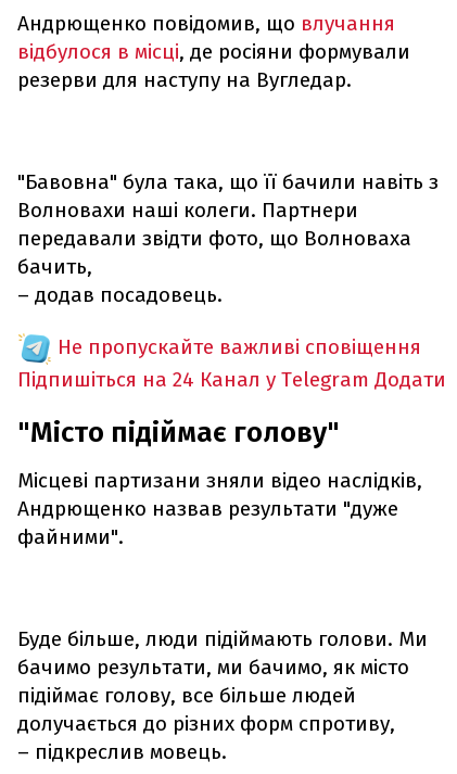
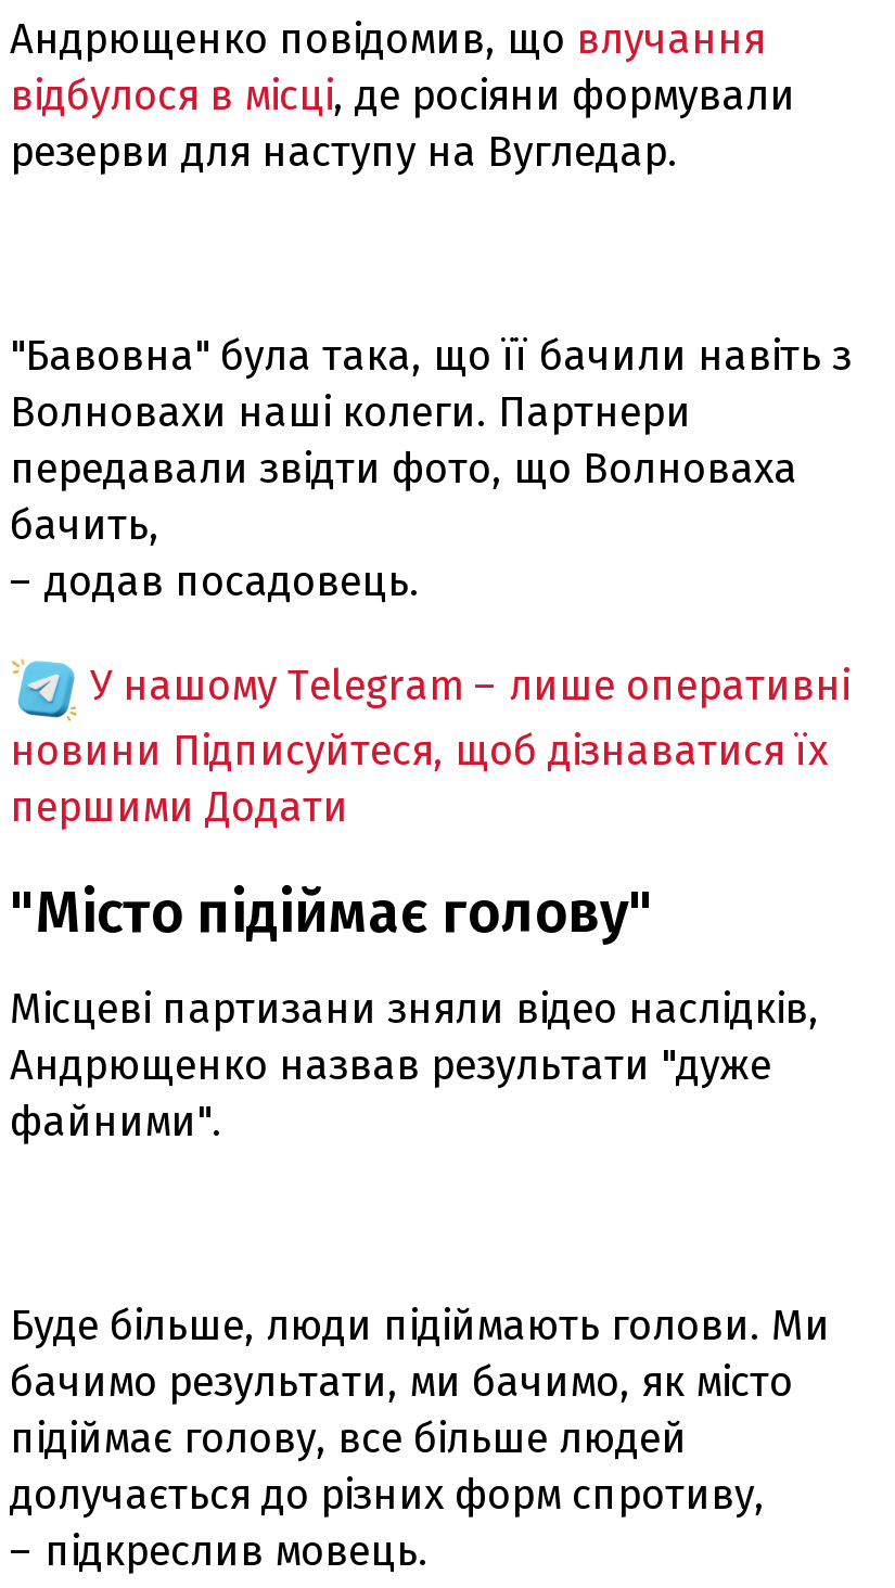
[17,334,446,391] Не пропускайте важливі сповіщення | Підпишіться на 24 Канал у Telegram Додати -> [10,660,849,831] У нашому Telegram – лише оперативні | новини Підписуйтеся, щоб дізнаватися їх | першими Додати

